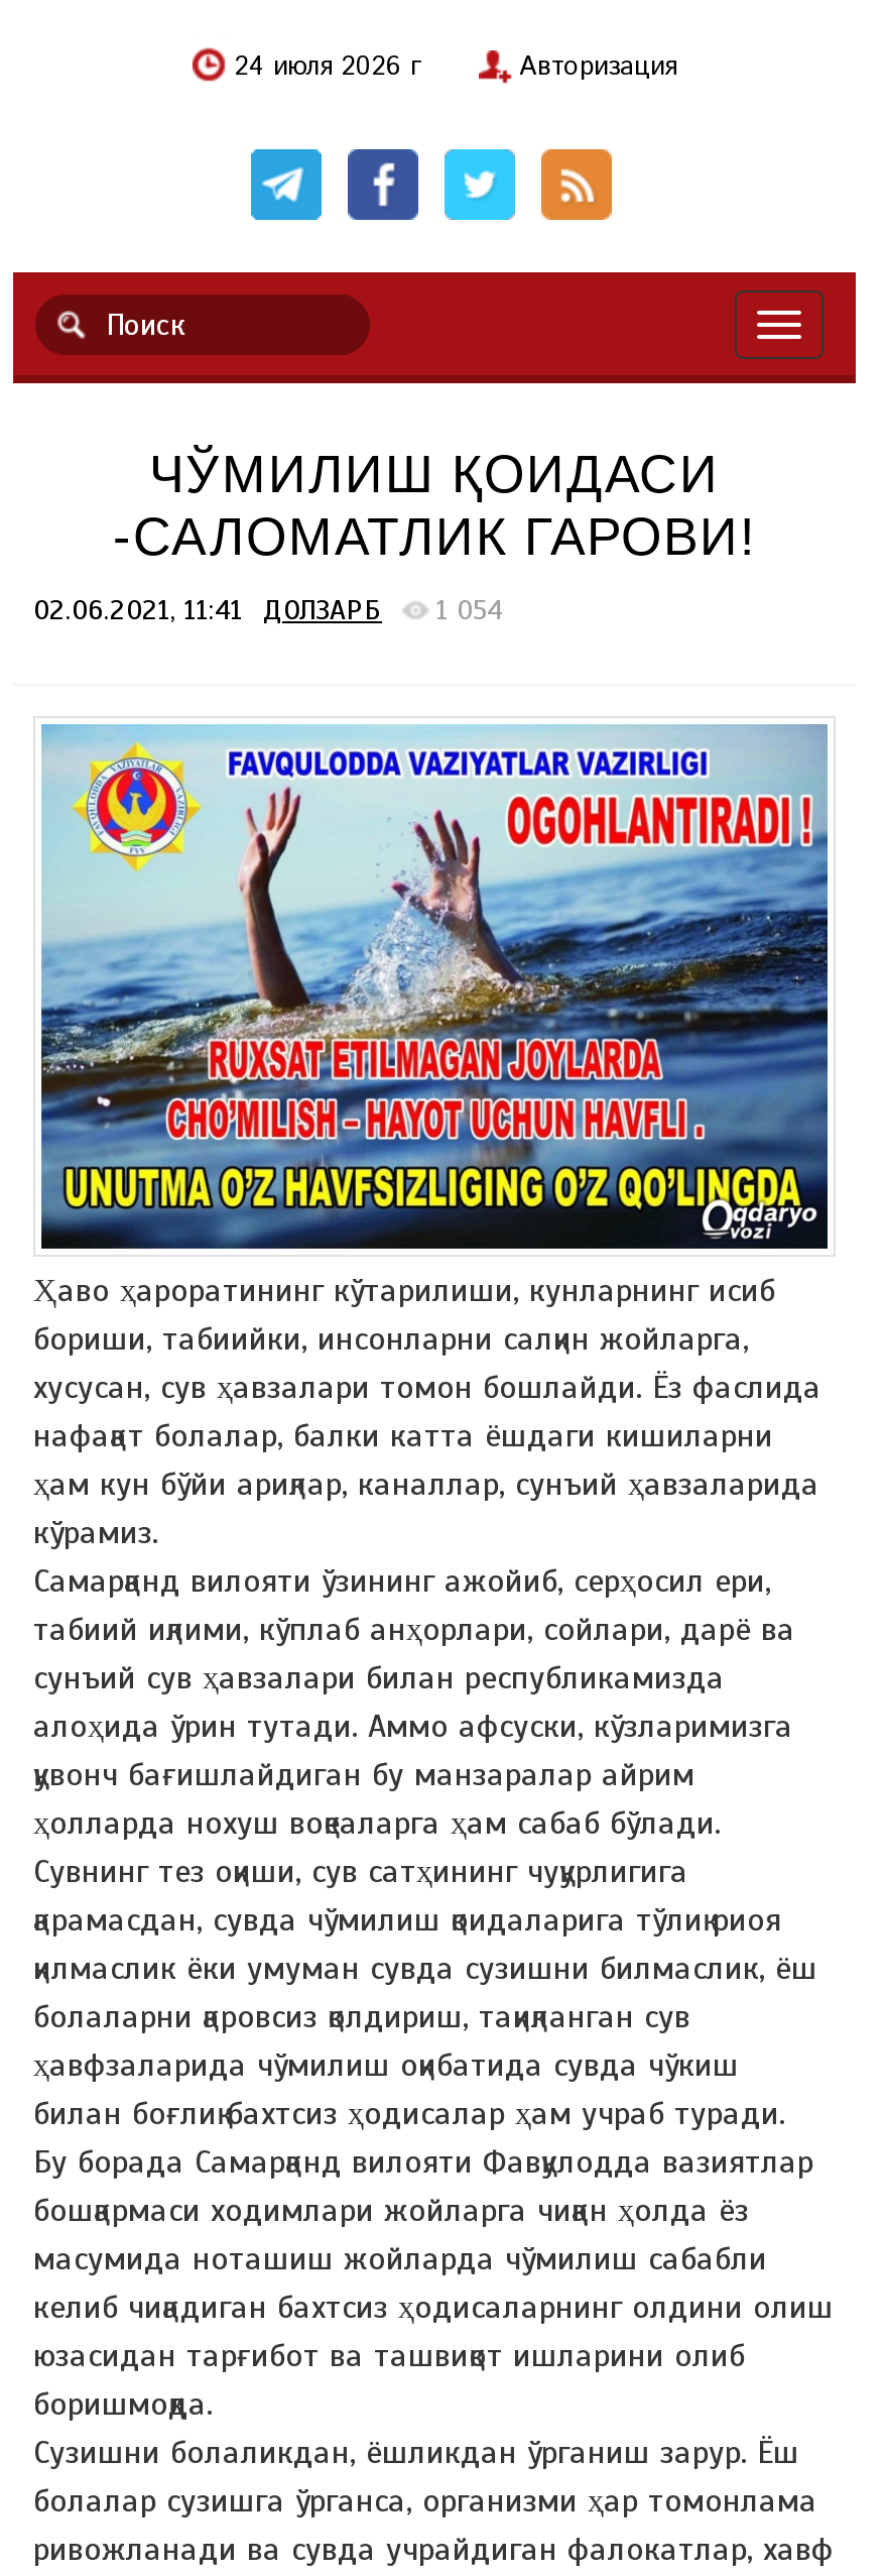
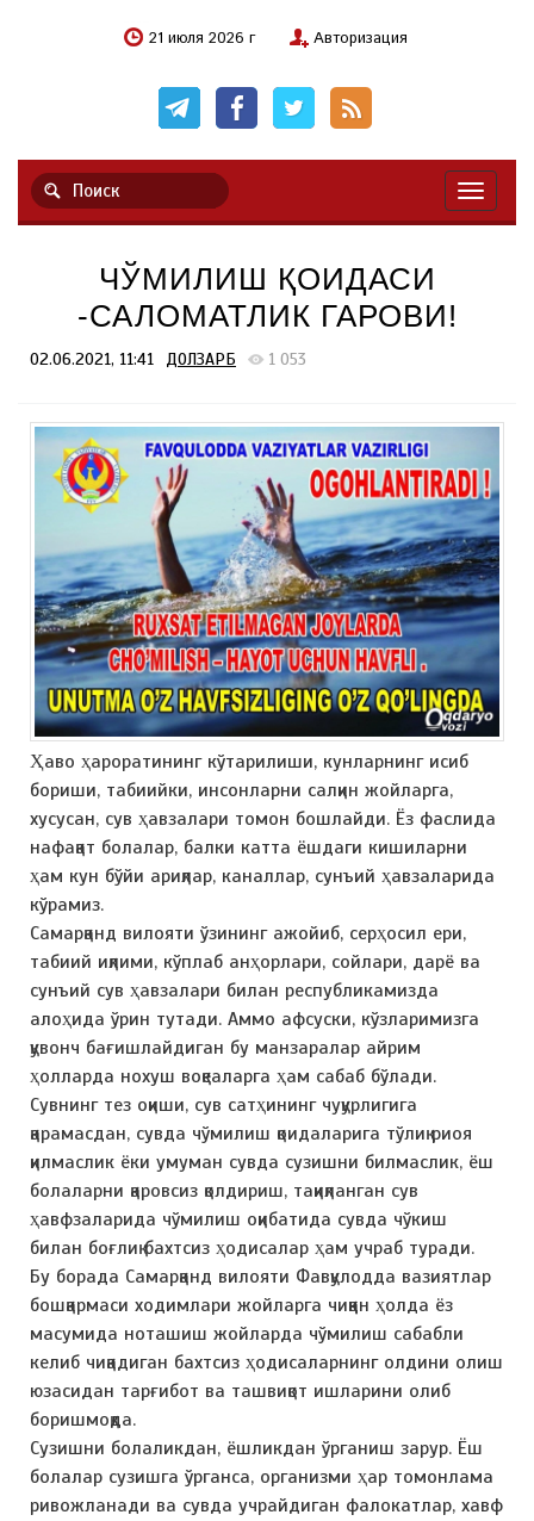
[235,48,430,87] 24 июля 2026 г -> [149,27,261,50] 21 июля 2026 г
[33,593,511,627] 02.06.2021, 11:41 ДОЛЗАРБ 1 054 -> [30,349,311,370] 02.06.2021, 11:41 ДОЛЗАРБ 1 053

